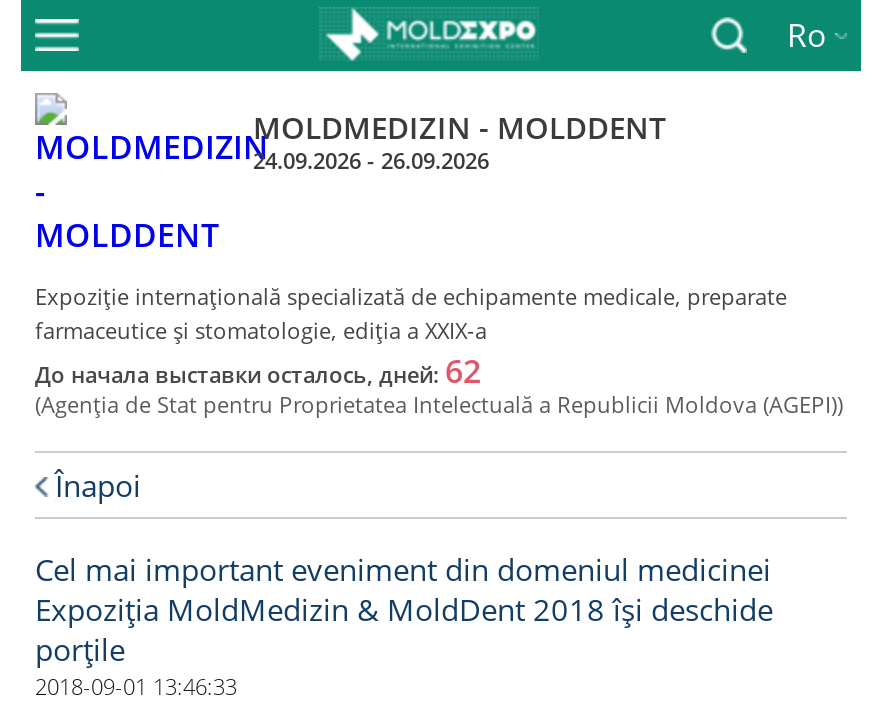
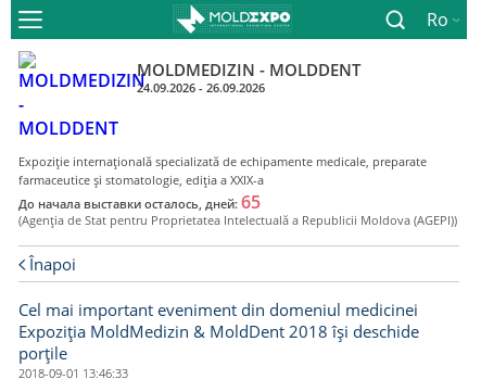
[35,349,481,393] До начала выставки осталось, дней: 62 -> [18,190,261,214] До начала выставки осталось, дней: 65

